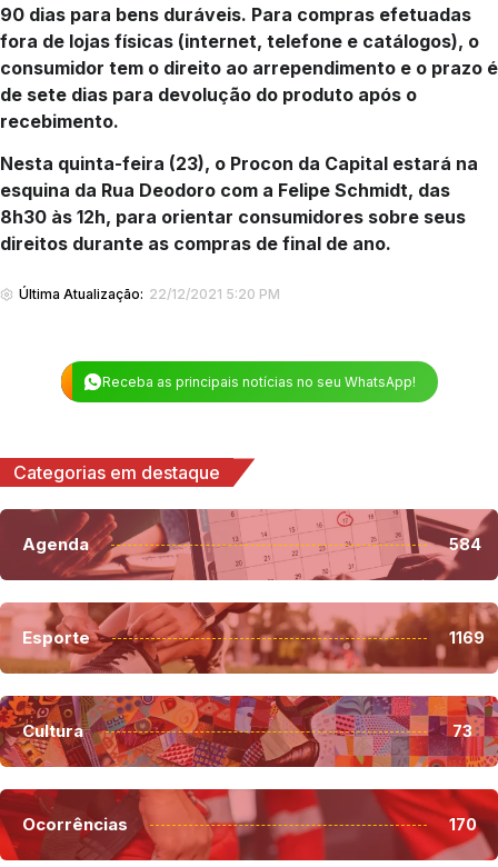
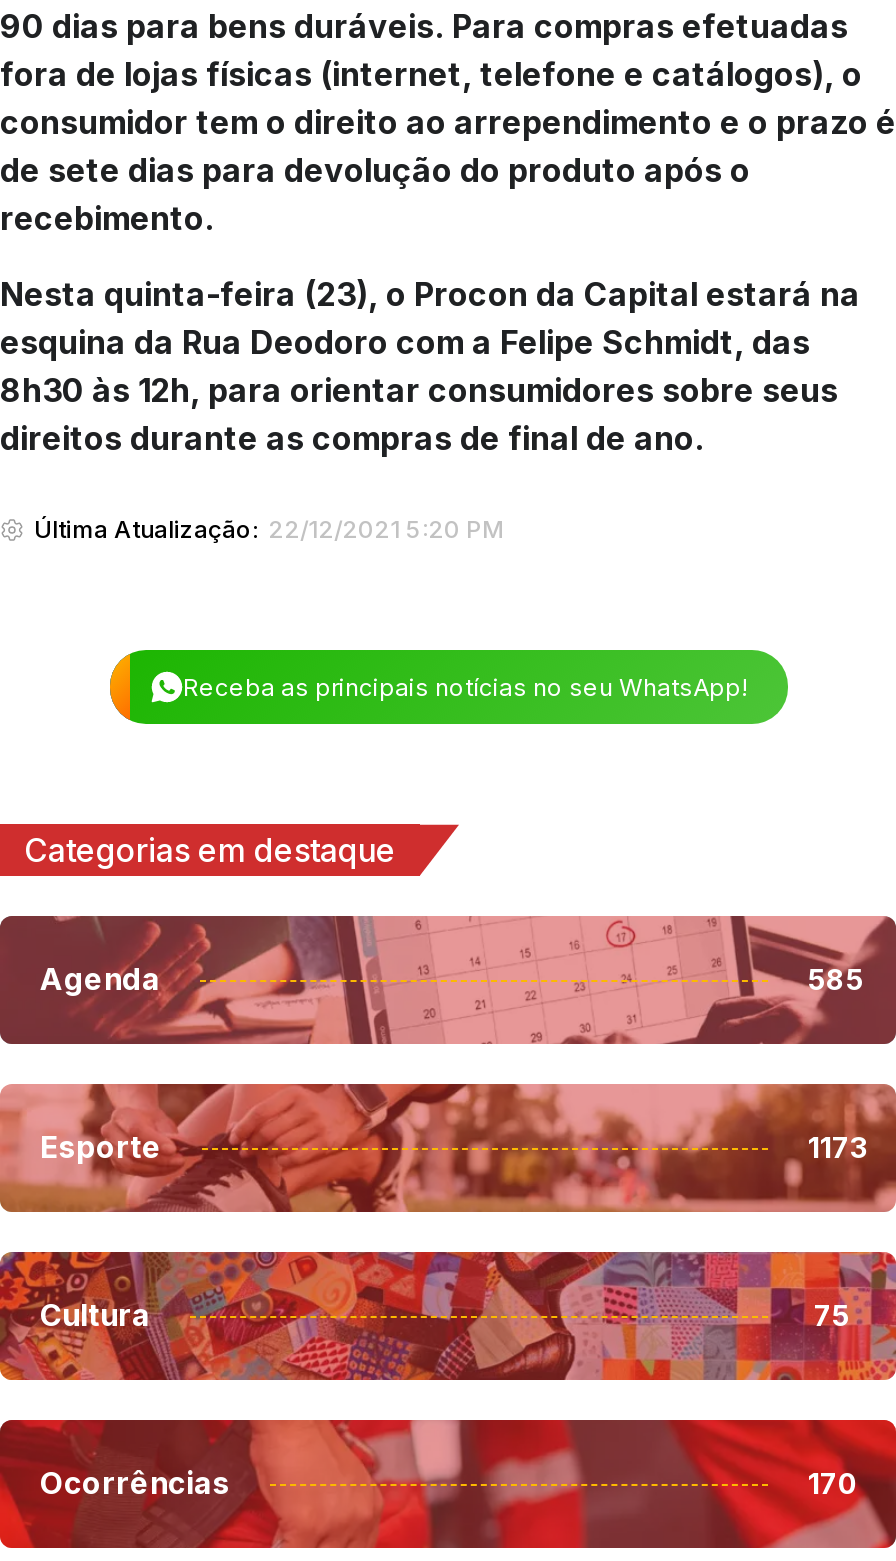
[449,535,481,554] 584 -> [808,963,864,997] 585
[449,628,485,647] 1169 -> [808,1131,868,1165] 1173
[452,722,472,741] 73 -> [814,1299,850,1333] 75

